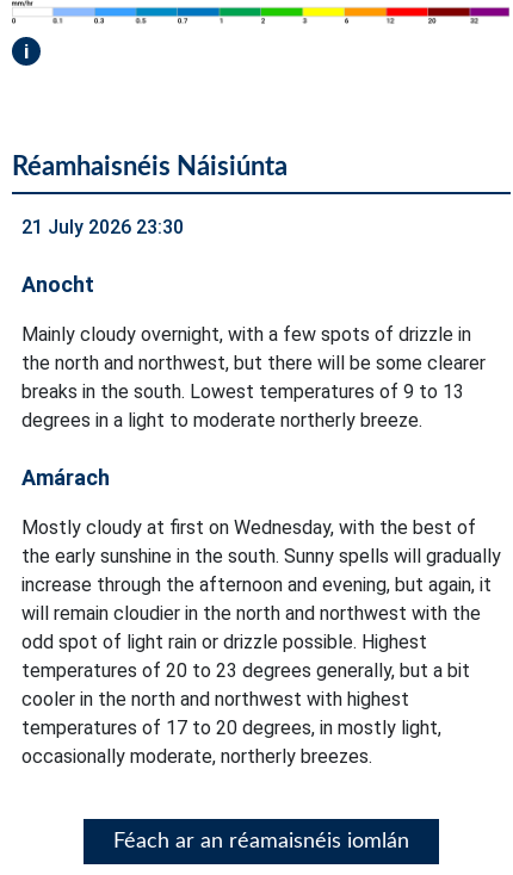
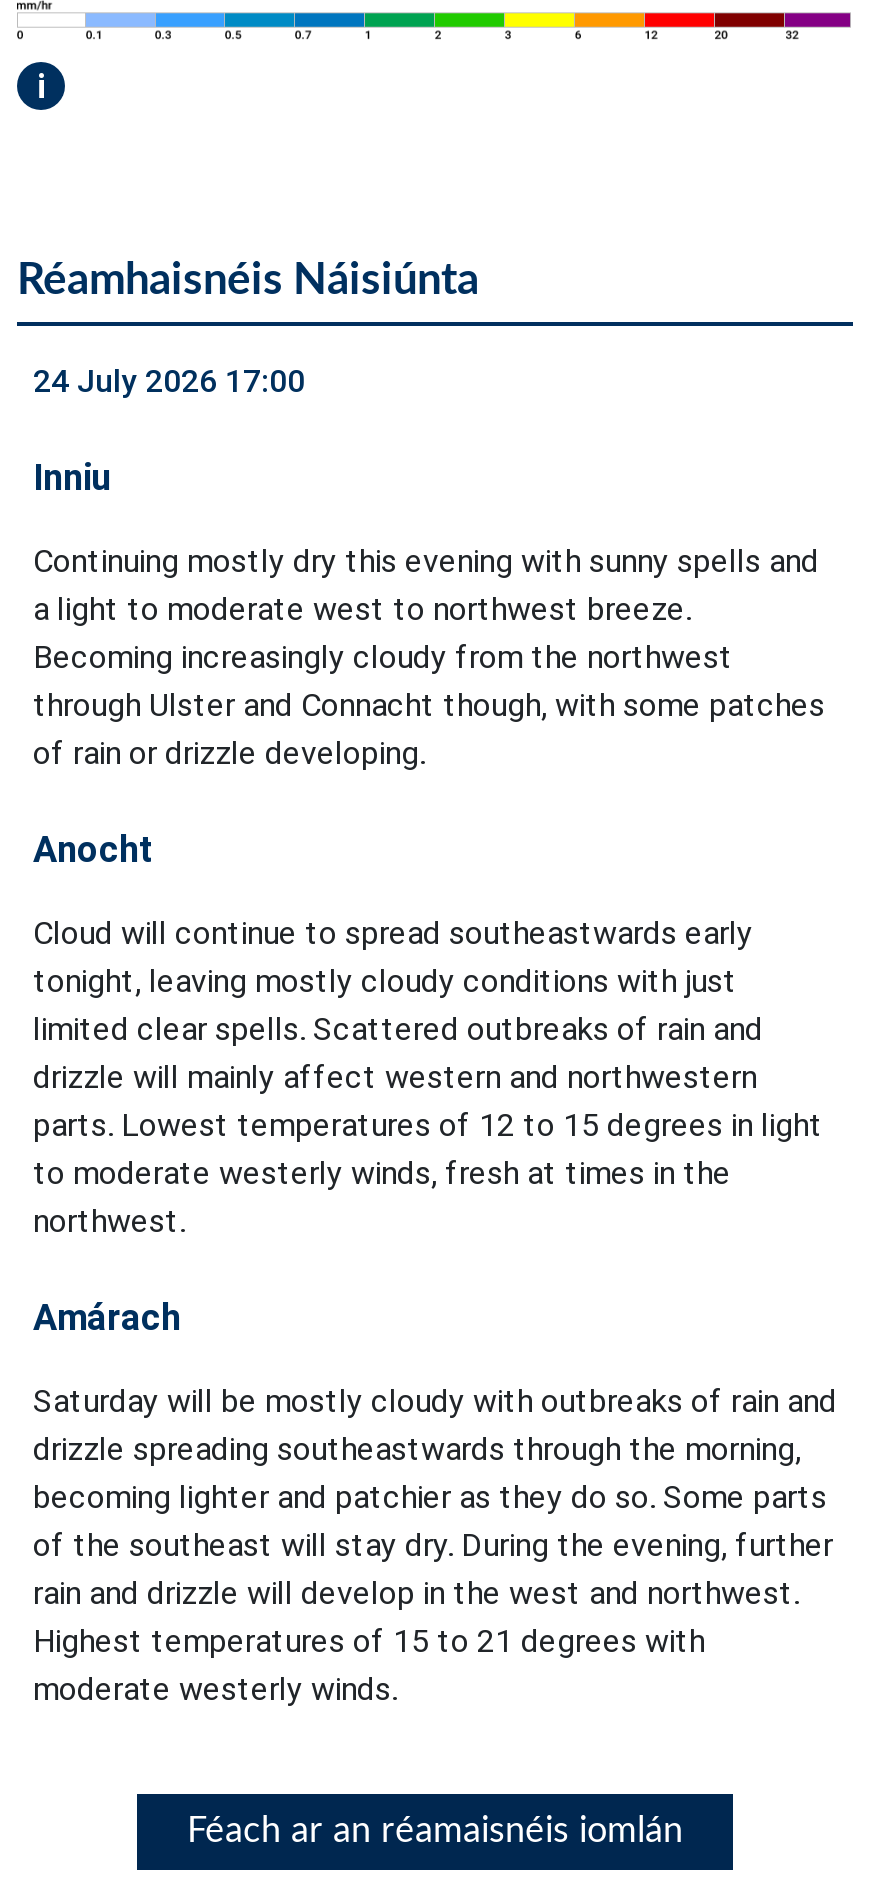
[21,216,184,239] 21 July 2026 23:30 -> [33,363,825,773] 24 July 2026 17:00 | Inniu | Continuing mostly dry this evening with sunny spells and | a light to moderate west to northwest breeze. | Becoming increasingly cloudy from the northwest | through Ulster and Connacht though, with some patches | of rain or drizzle developing.
[21,323,486,432] Mainly cloudy overnight, with a few spots of drizzle in | the north and northwest, but there will be some clearer | breaks in the south. Lowest temperatures of 9 to 13 | degrees in a light to moderate northerly breeze. -> [33,915,823,1241] Cloud will continue to spread southeastwards early | tonight, leaving mostly cloudy conditions with just | limited clear spells. Scattered outbreaks of rain and | drizzle will mainly affect western and northwestern | parts. Lowest temperatures of 12 to 15 degrees in light | to moderate westerly winds, fresh at times in the | northwest.
moved [21,465,110,490] -> [33,1297,181,1339]: Amárach
[21,517,501,768] Mostly cloudy at first on Wednesday, with the best of | the early sunshine in the south. Sunny spells will gradually | increase through the afternoon and evening, but again, it | will remain cloudier in the north and northwest with the | odd spot of light rain or drizzle possible. Highest | temperatures of 20 to 23 degrees generally, but a bit | cooler in the north and northwest with highest | temperatures of 17 to 20 degrees, in mostly light, | occasionally moderate, northerly breezes. -> [33,1383,837,1709] Saturday will be mostly cloudy with outbreaks of rain and | drizzle spreading southeastwards through the morning, | becoming lighter and patchier as they do so. Some parts | of the southeast will stay dry. During the evening, further | rain and drizzle will develop in the west and northwest. | Highest temperatures of 15 to 21 degrees with | moderate westerly winds.

